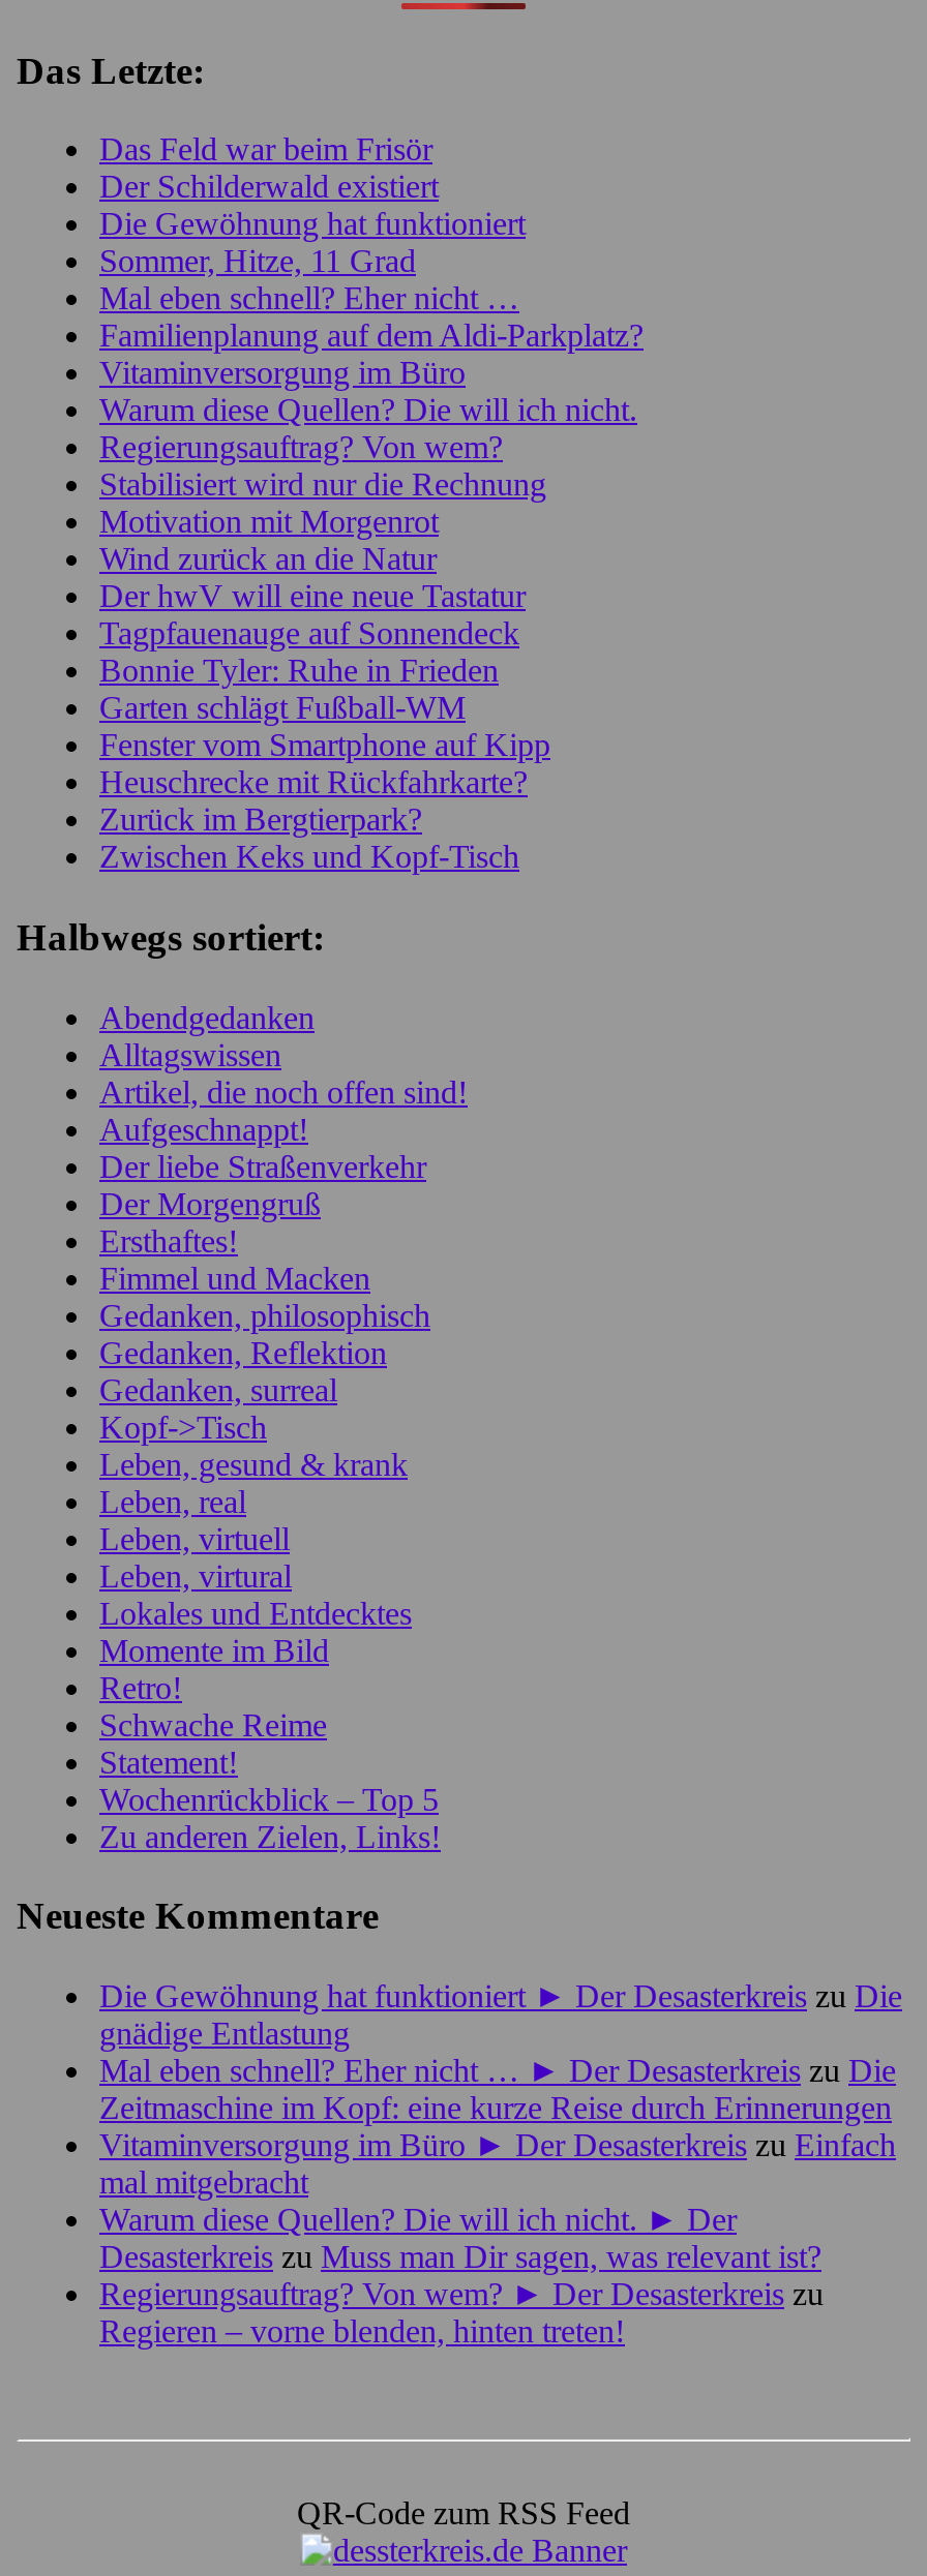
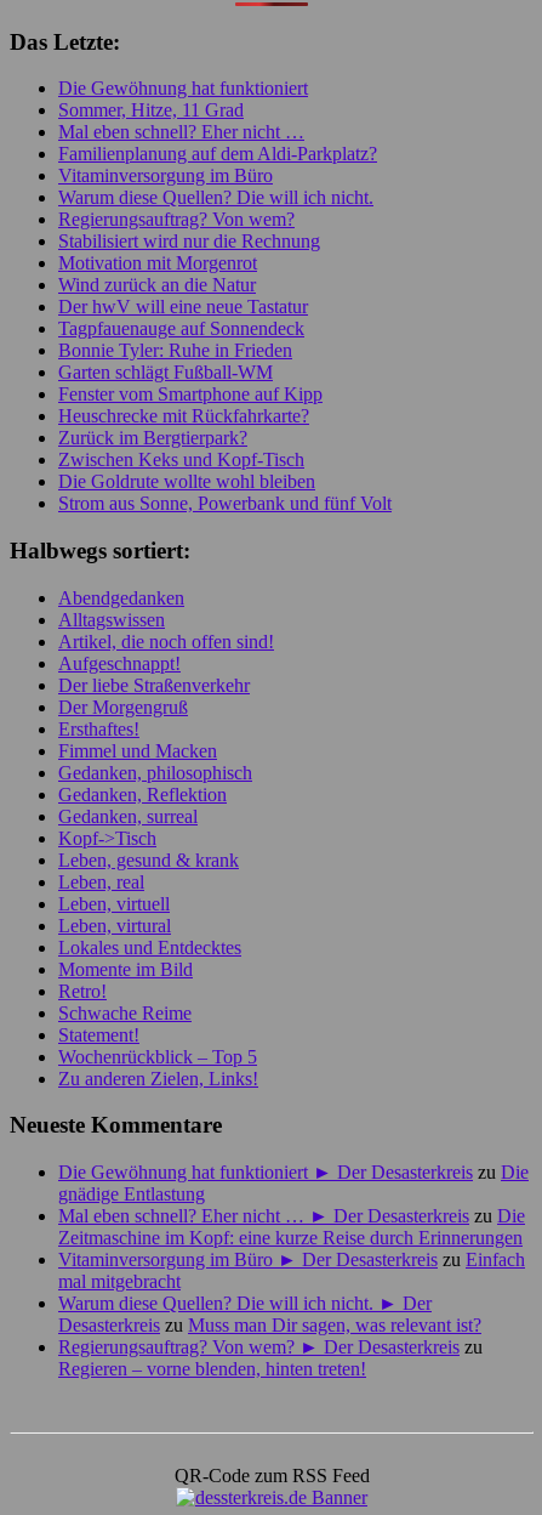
[99,132,439,204] Das Feld war beim Frisör | Der Schilderwald existiert -> none
moved [99,206,644,874] -> [58,78,377,470]: Die Gewöhnung hat funktioniert | Sommer, Hitze, 11 Grad | Mal eben schnell? Eher nicht … | ... | Zurück im Bergtierpark? | Zwischen Keks und Kopf-Tisch
none -> [58,471,392,514] Die Goldrute wollte wohl bleiben | Strom aus Sonne, Powerbank und fünf Volt

